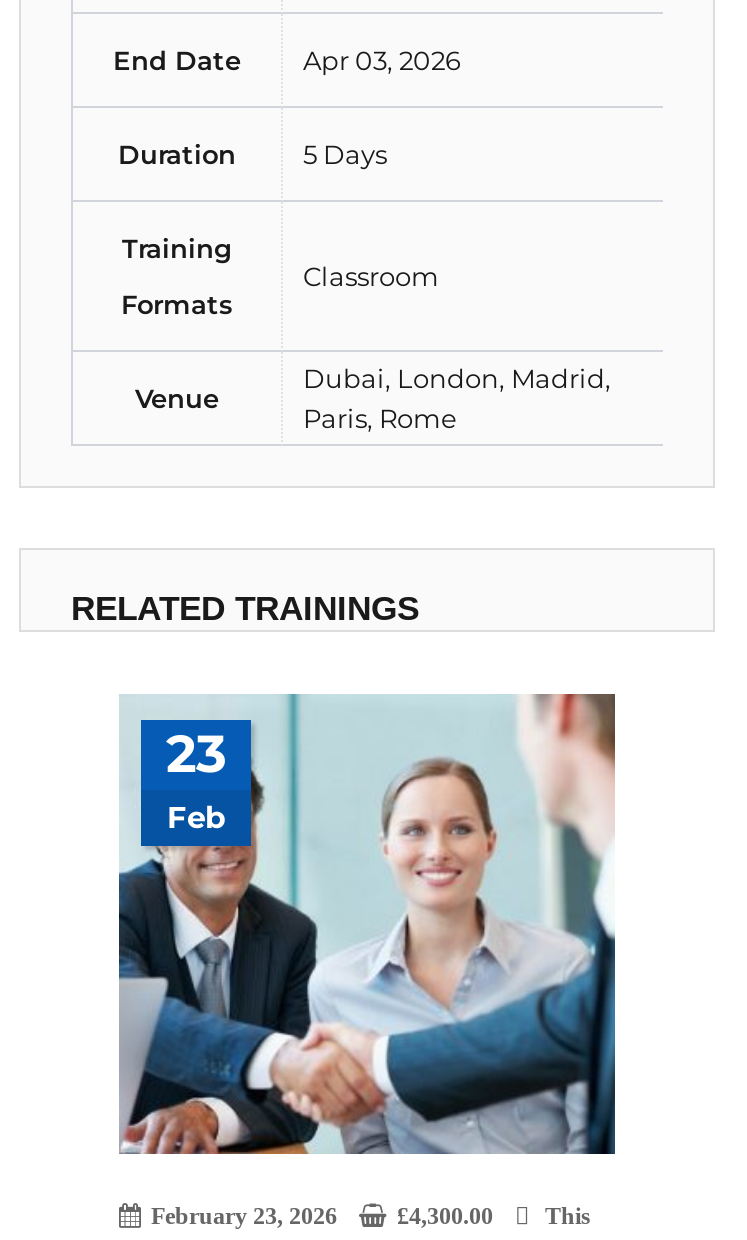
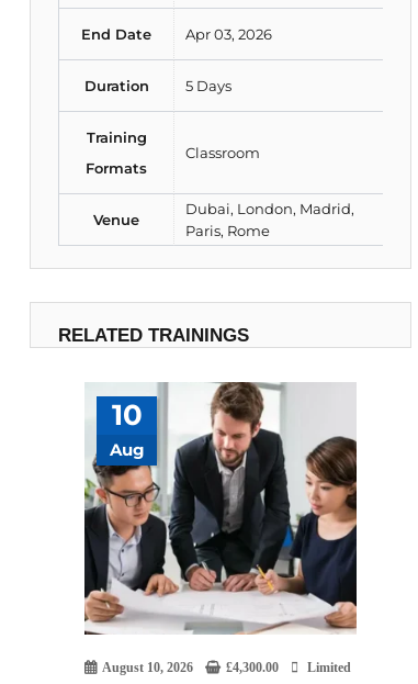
[117,692,617,1156] [image] | 23 | Feb -> [83,381,358,636] [image] | 10 | Aug
[151,1202,337,1230] February 23, 2026 -> [102,660,193,675] August 10, 2026
[539,1202,591,1230] This -> [304,660,351,675] Limited

